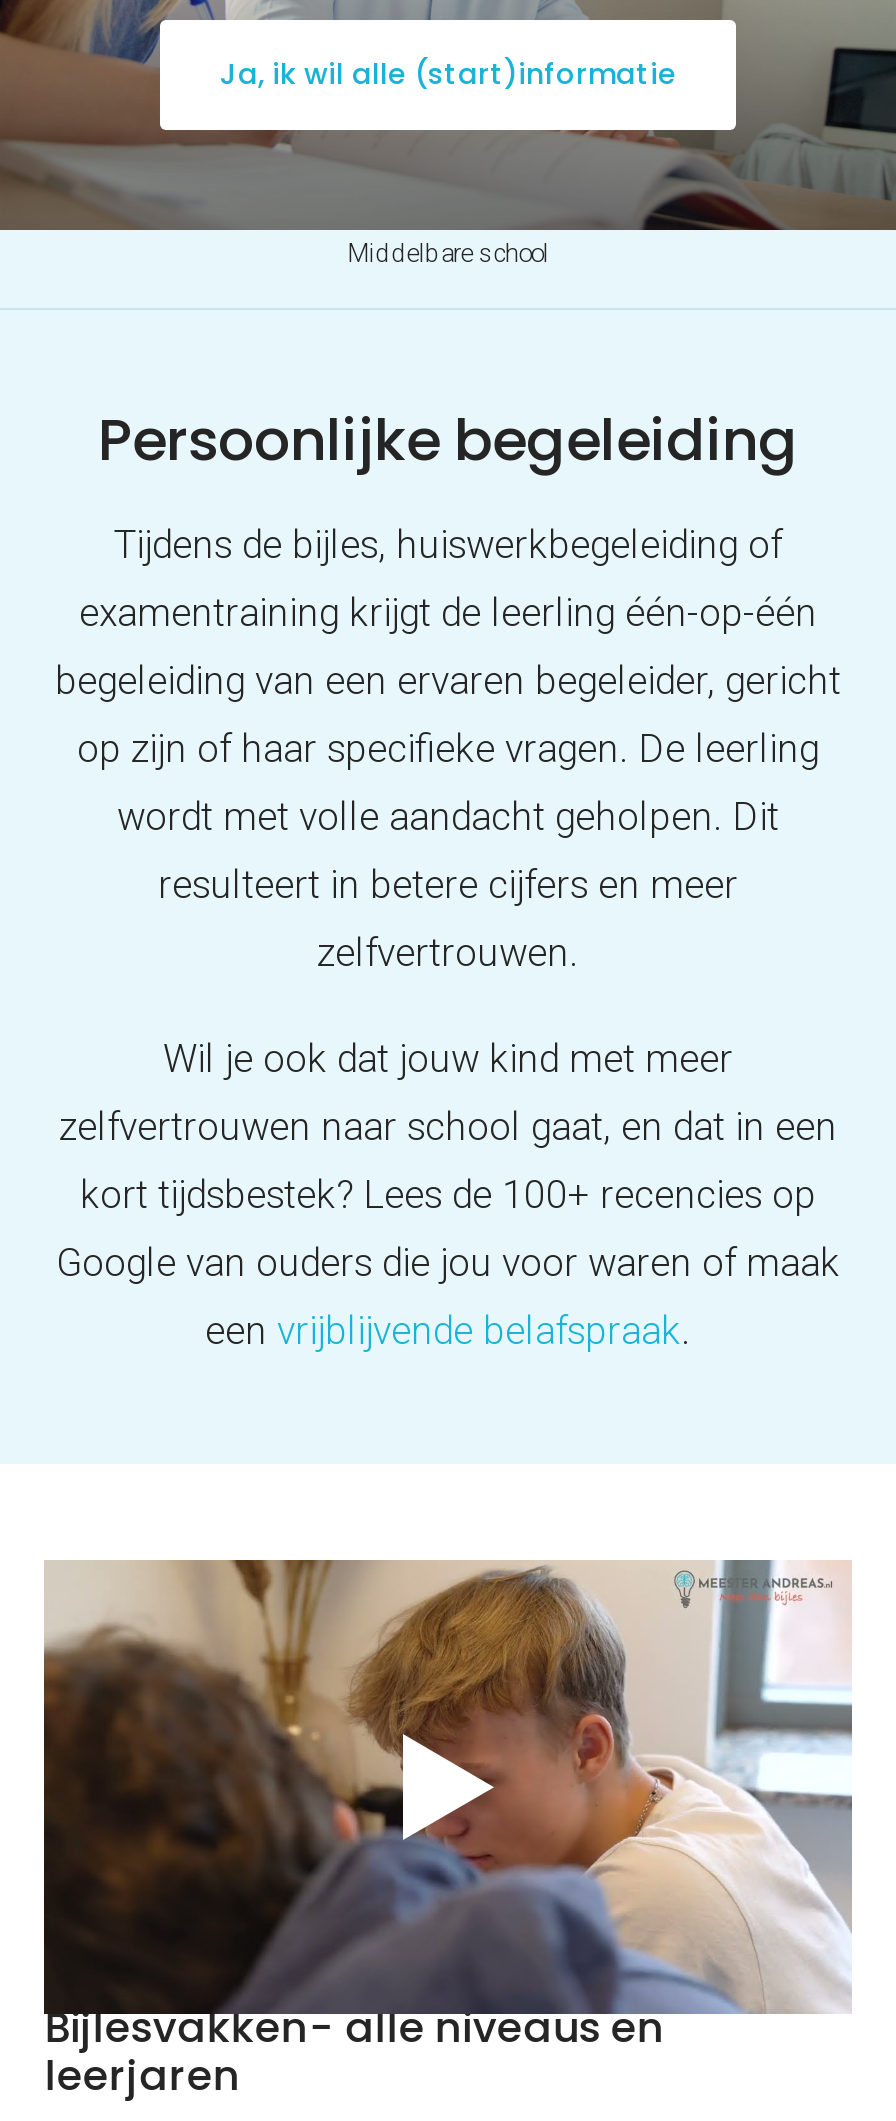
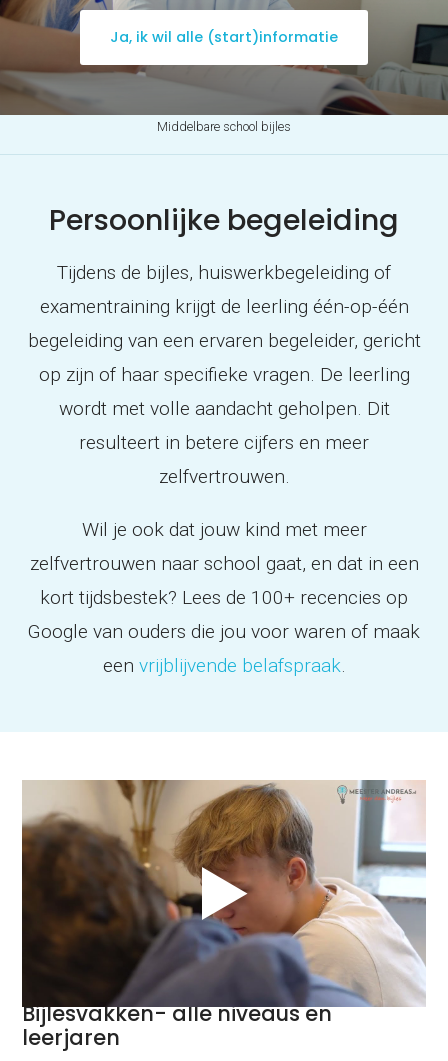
[347,238,549,268] Middelbare school -> [157,119,291,134] Middelbare school bijles

